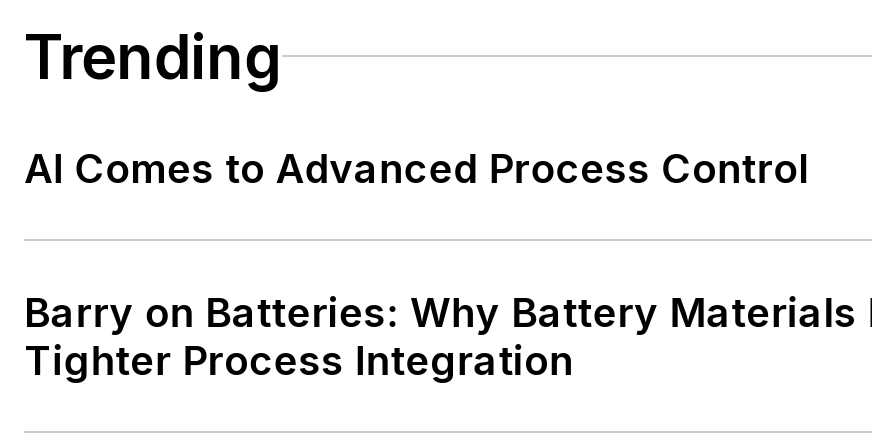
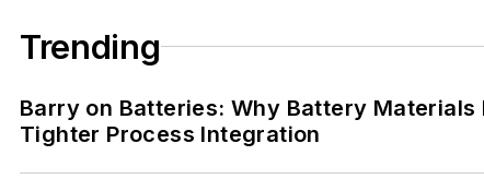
[24,145,809,193] AI Comes to Advanced Process Control -> none

